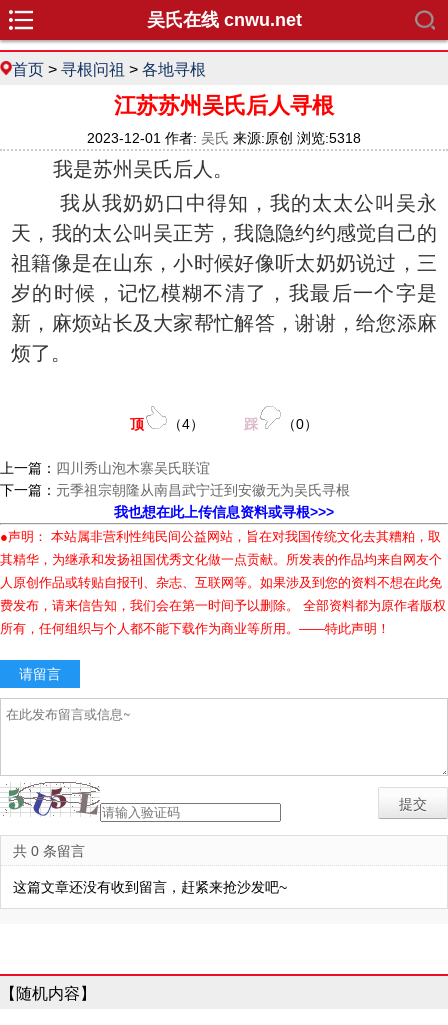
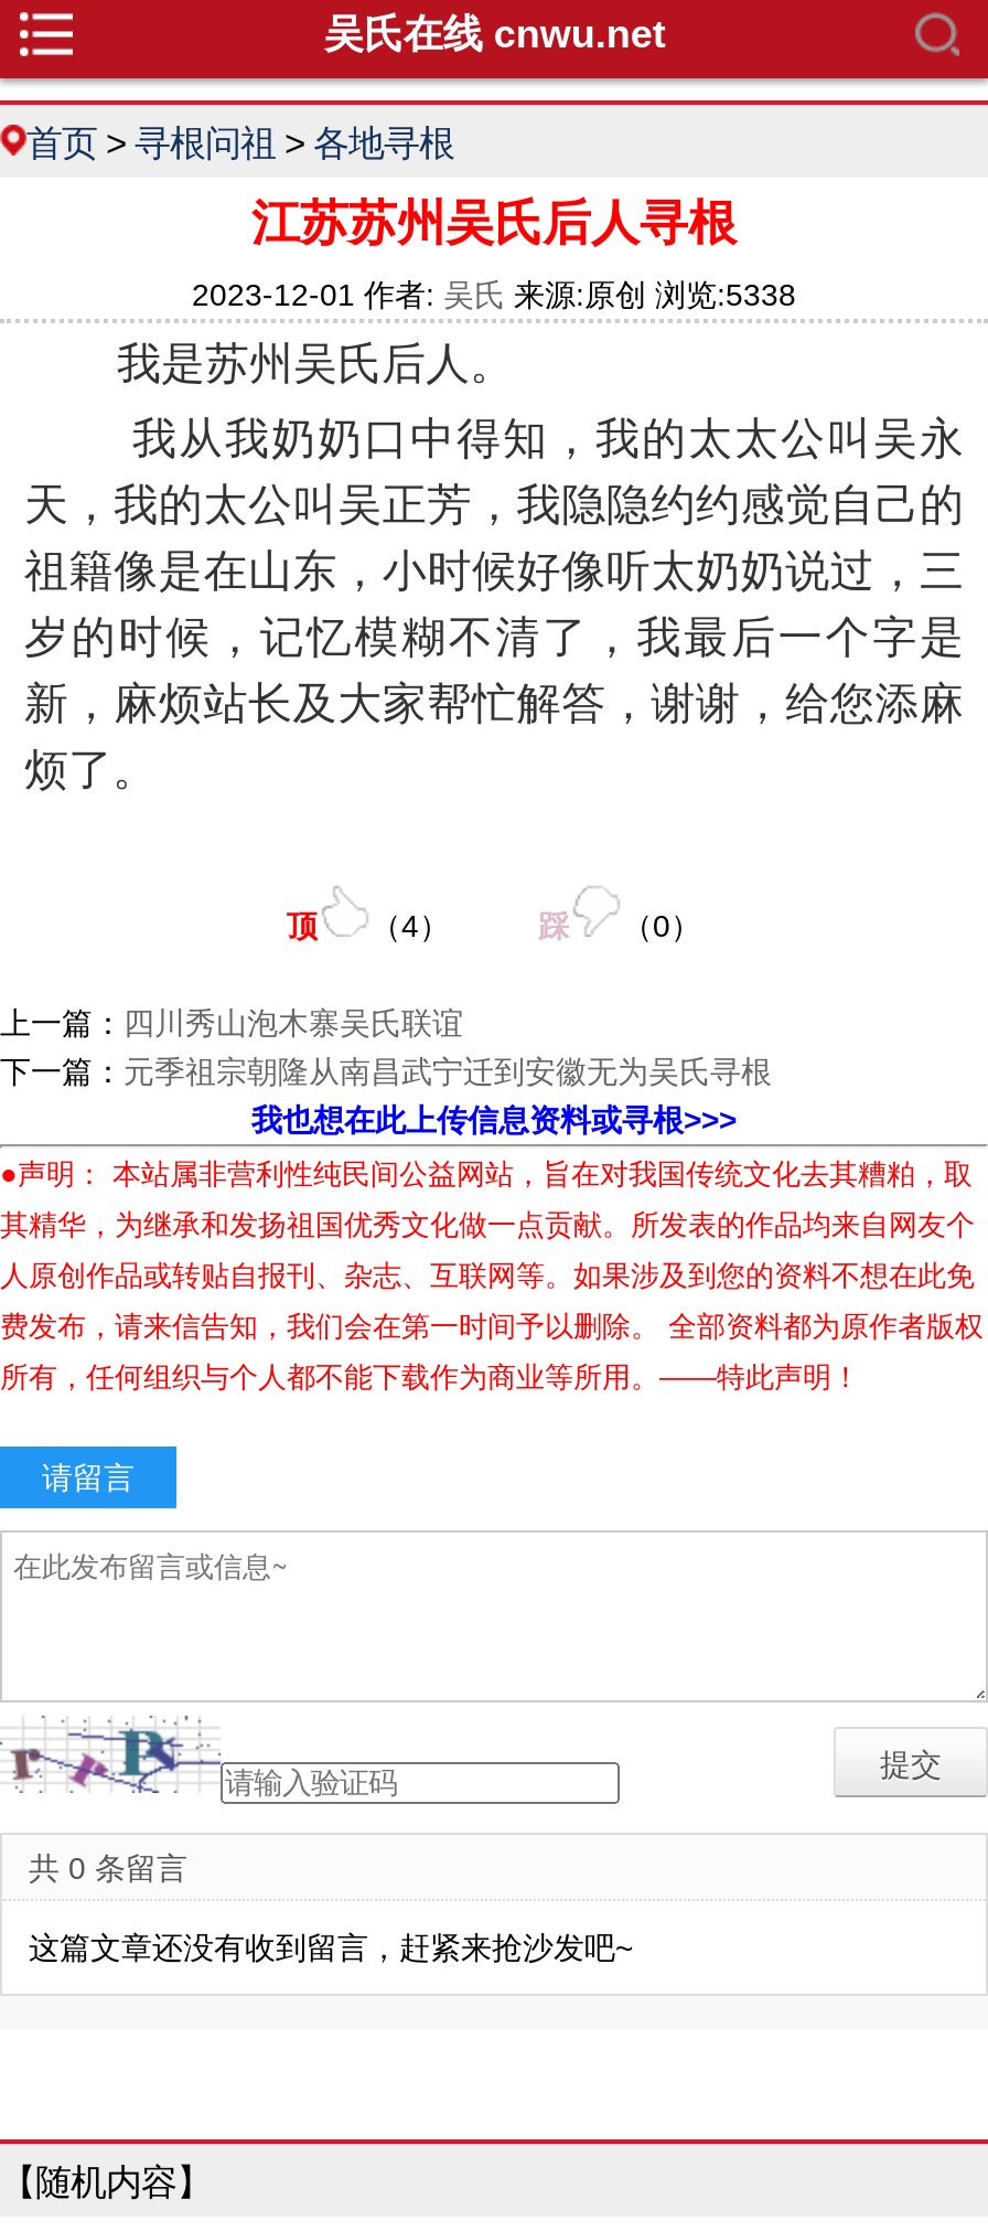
[87,130,361,146] 2023-12-01 作者:吴氏来源:原创 浏览:5318 -> [192,277,796,312] 2023-12-01 作者:吴氏来源:原创 浏览:5338
[6,781,100,816] [image] -> [11,1716,216,1793] [image]

